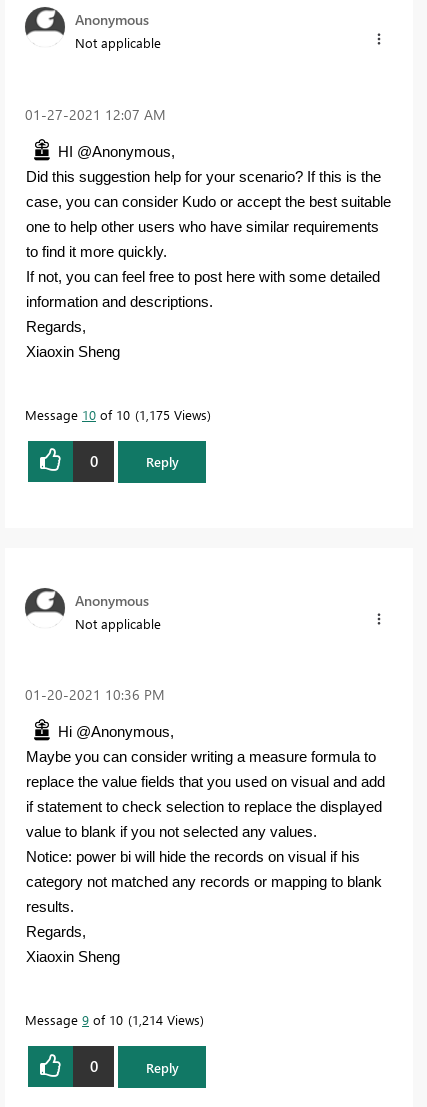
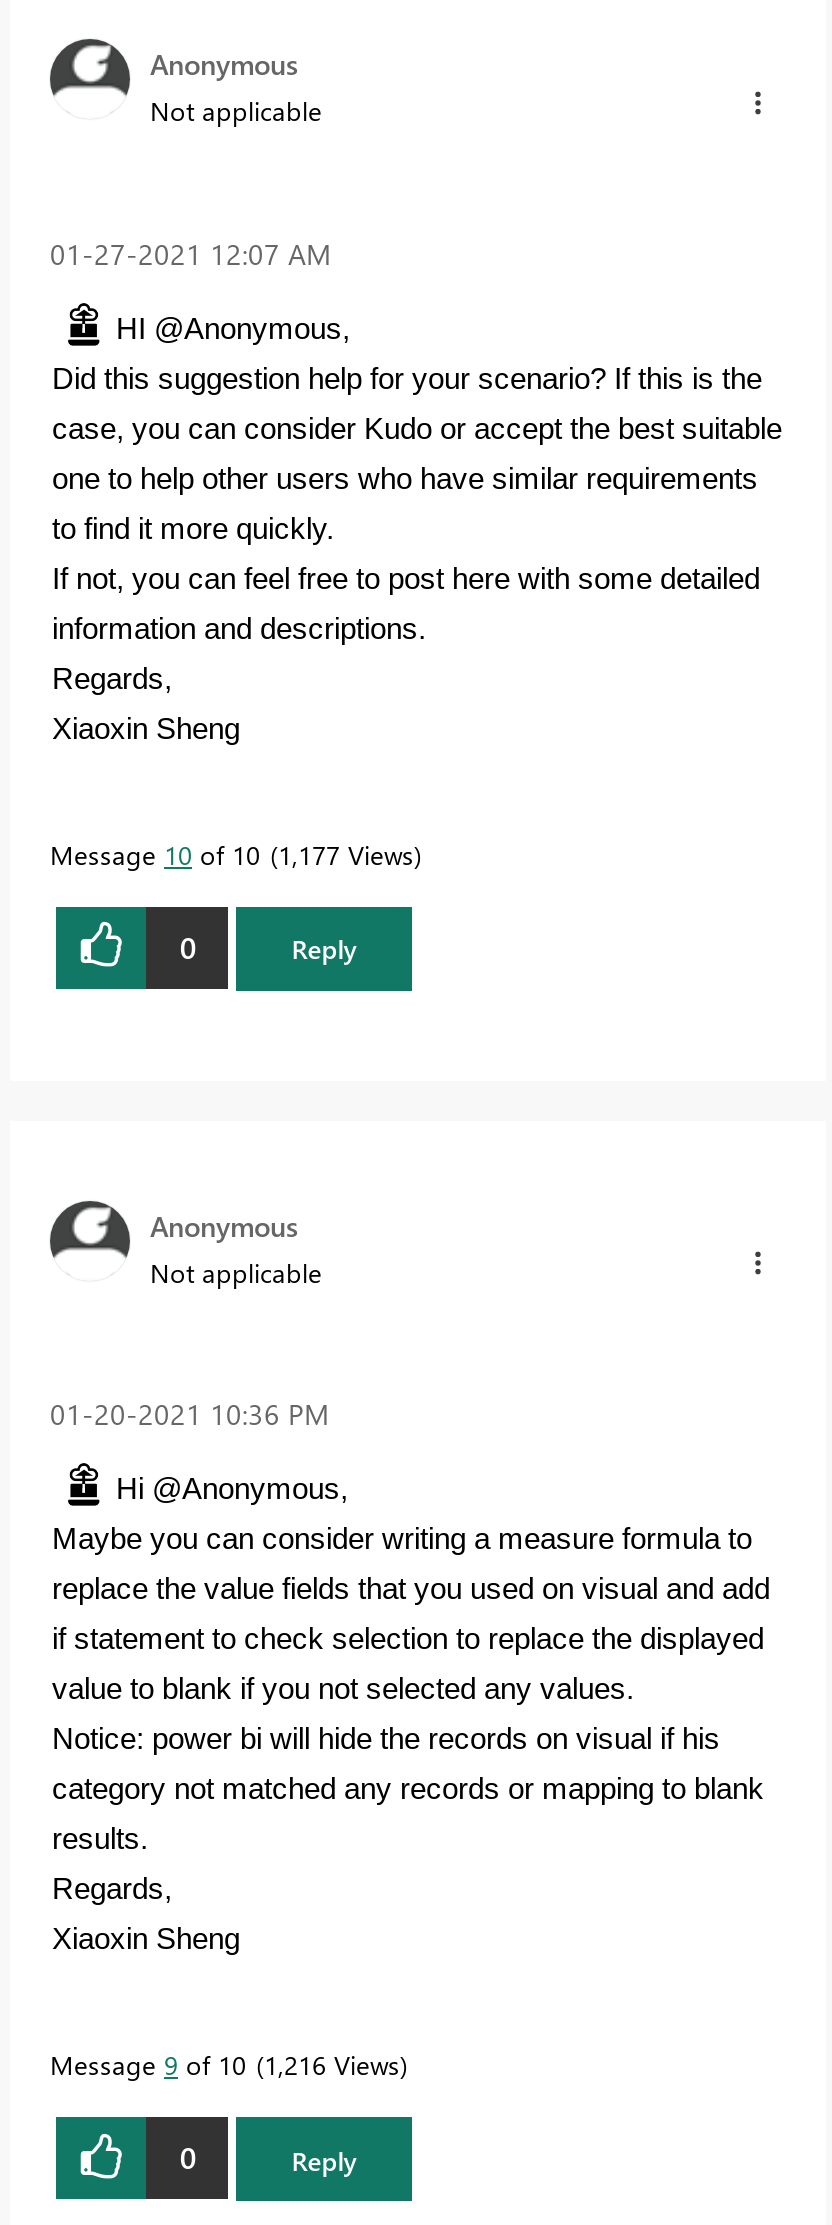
[25,405,207,422] Message 10 of 10 1,175 Views -> [50,836,414,870] Message 10 of 10 1,177 Views
[25,1011,200,1028] Message 9 of 10 1,214 Views -> [50,2047,400,2081] Message 9 of 10 1,216 Views

